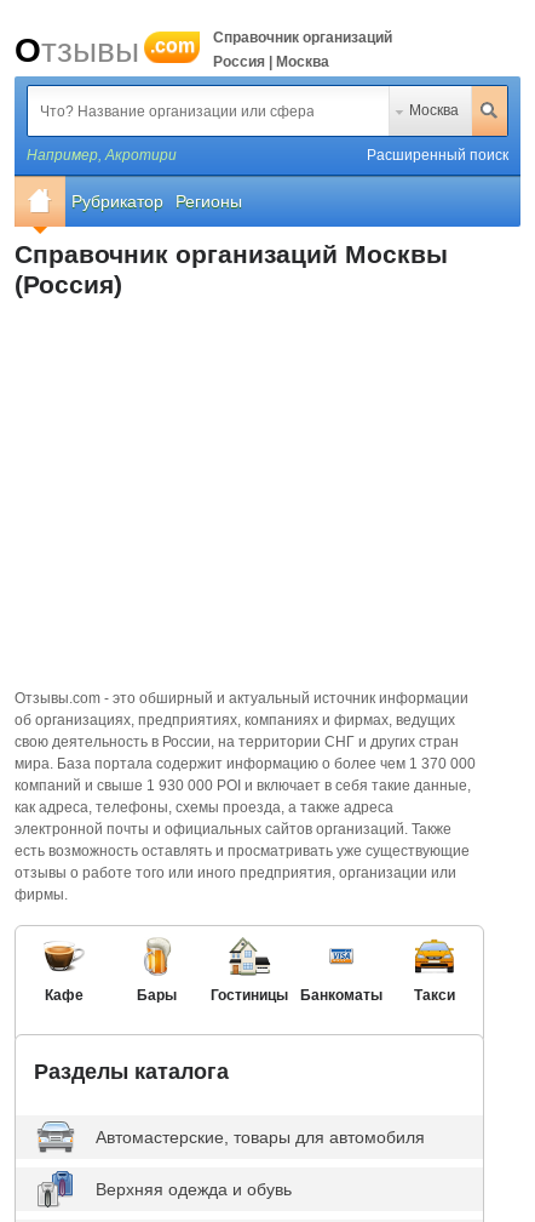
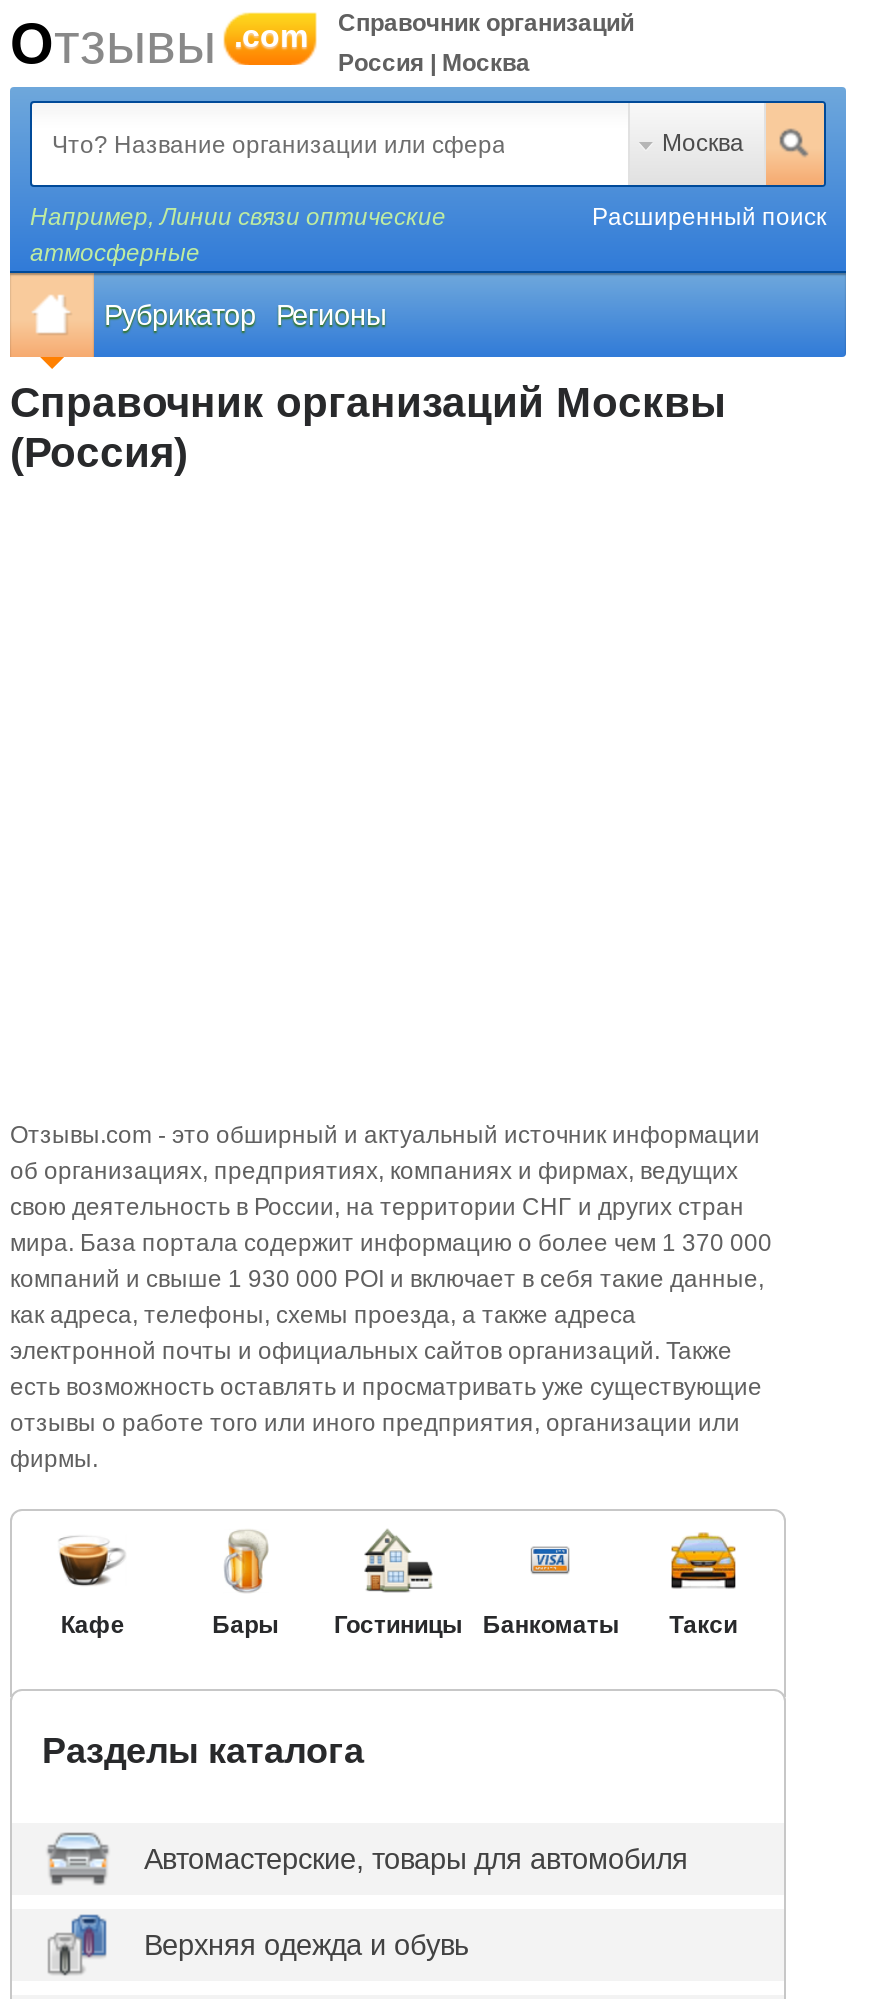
[27,147,177,164] Например, Акротири -> [30,203,446,267] Например, Линии связи оптические | атмосферные

